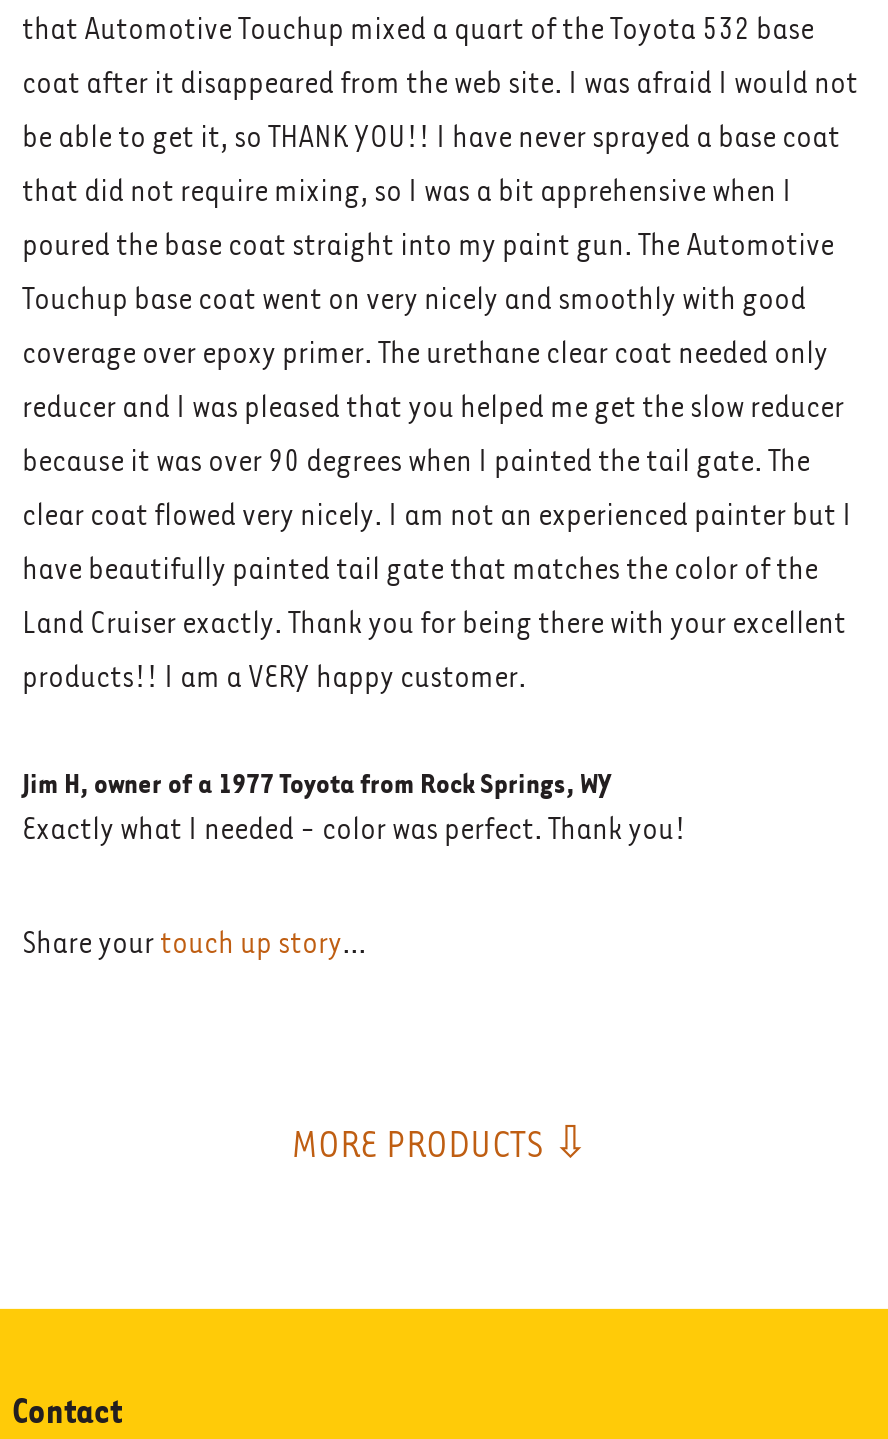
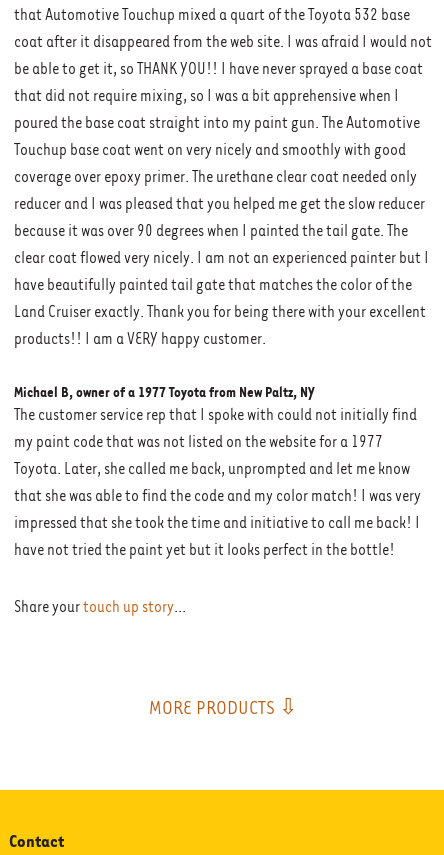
[22,767,686,847] Jim H, owner of a 1977 Toyota from Rock Springs, WY | Exactly what I needed - color was perfect. Thank you! -> [14,384,421,559] Michael B, owner of a 1977 Toyota from New Paltz, NY | The customer service rep that I spoke with could not initially find | my paint code that was not listed on the website for a 1977 | Toyota. Later, she called me back, unprompted and let me know | that she was able to find the code and my color match! I was very | impressed that she took the time and initiative to call me back! I | have not tried the paint yet but it looks perfect in the bottle!

